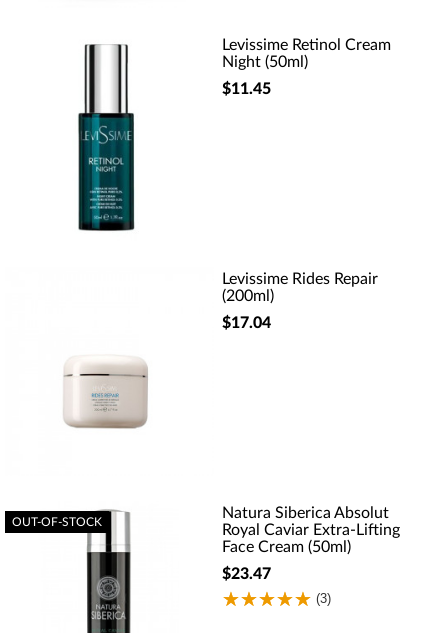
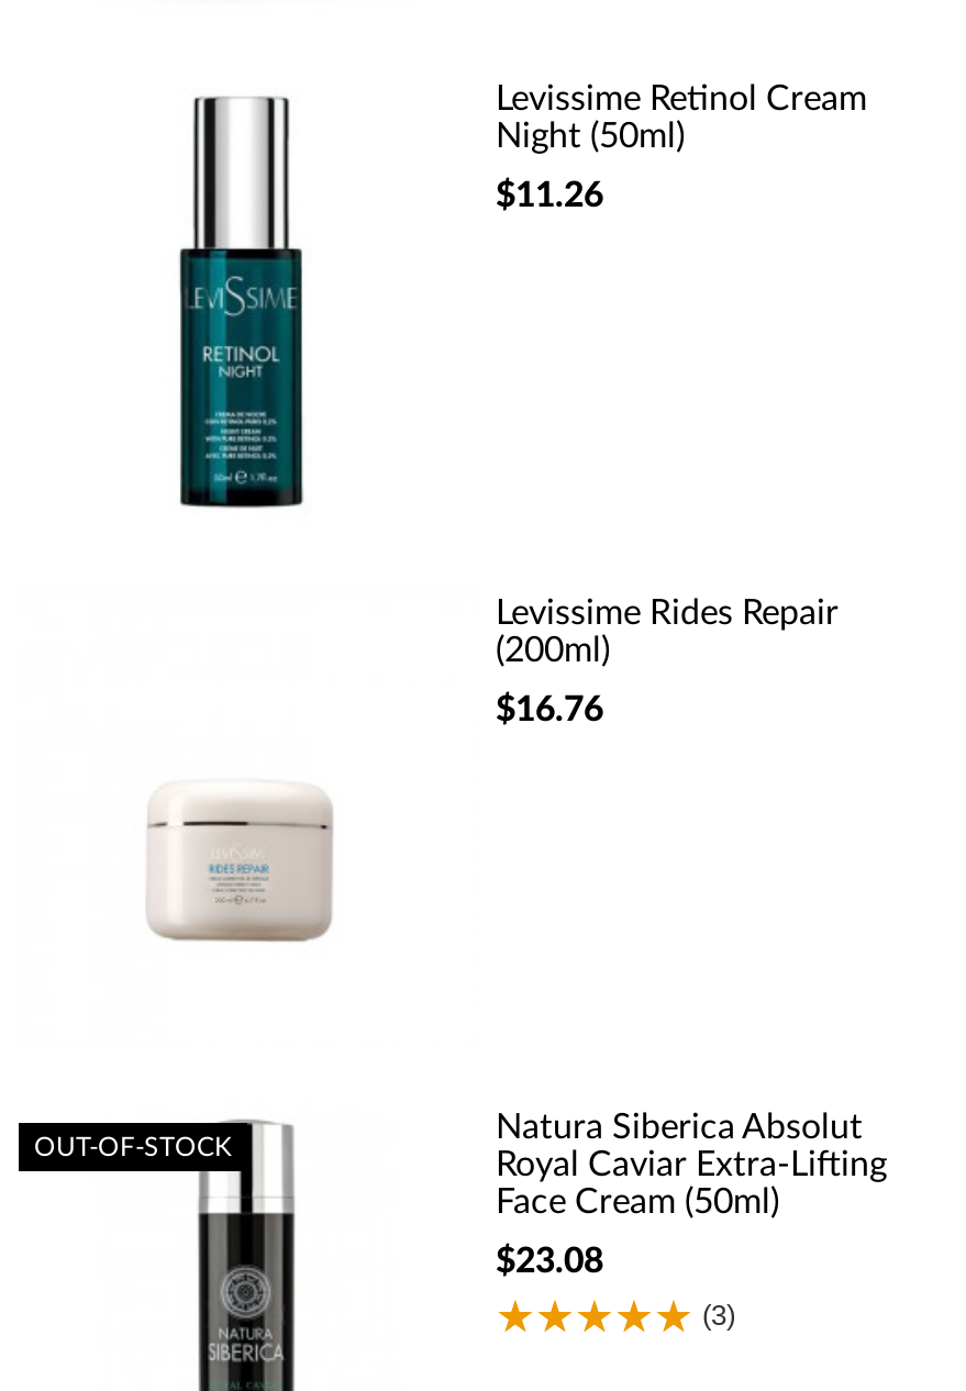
[222,81,271,97] $11.45 -> [496,178,603,213] $11.26
[222,315,271,331] $17.04 -> [496,692,603,727] $16.76
[222,566,271,582] $23.47 -> [496,1244,603,1279] $23.08

